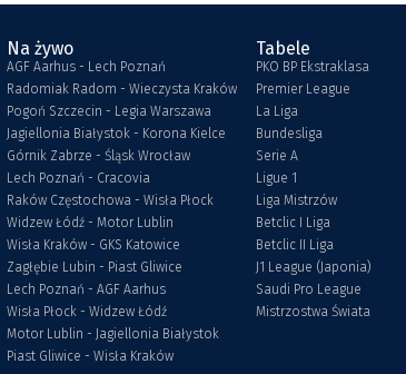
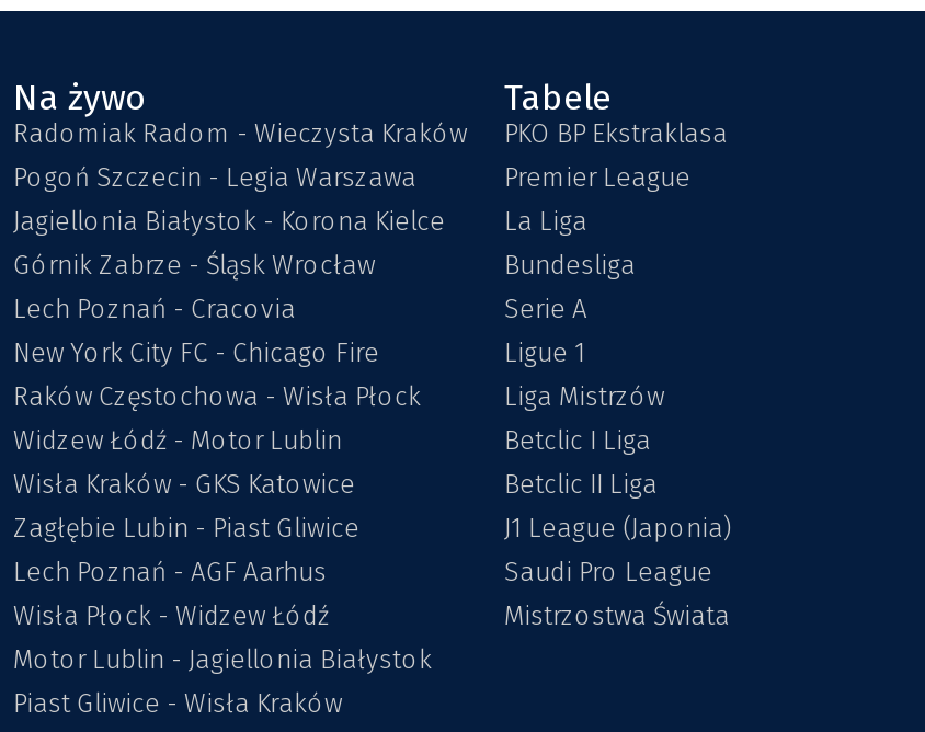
[7,59,166,75] AGF Aarhus - Lech Poznań -> none
moved [7,81,237,186] -> [13,118,467,324]: Radomiak Radom - Wieczysta Kraków | Pogoń Szczecin - Legia Warszawa | Jagiellonia Białystok - Korona Kielce | Górnik Zabrze - Śląsk Wrocław | Lech Poznań - Cracovia
none -> [13,338,379,368] New York City FC - Chicago Fire

